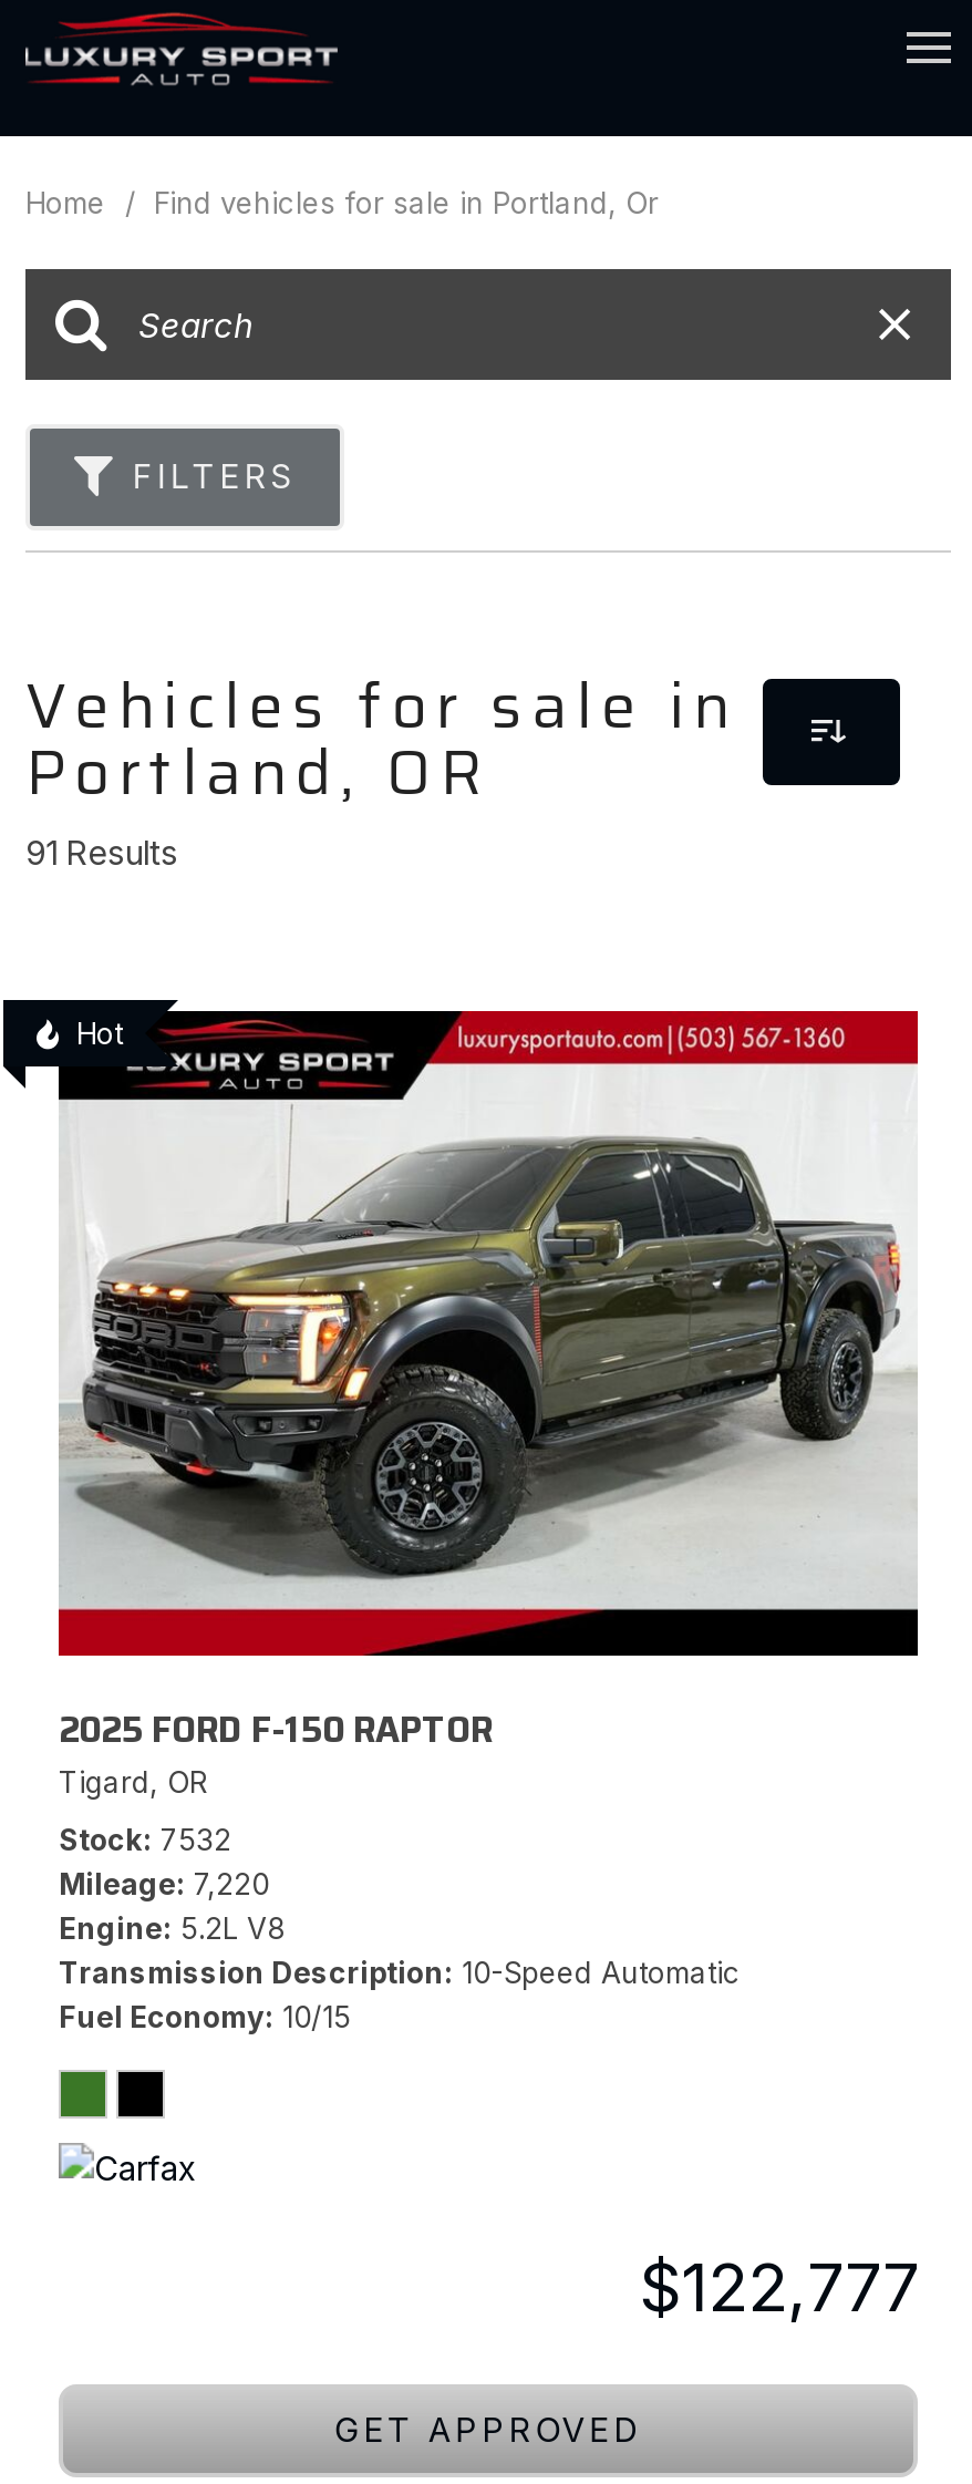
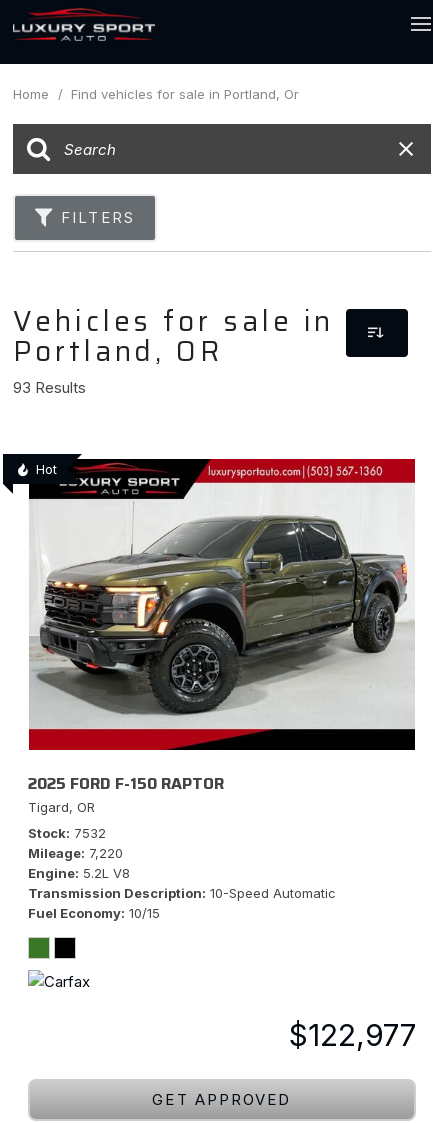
[25,832,178,874] 91 Results -> [13,378,86,397] 93 Results
[639,2247,918,2327] $122,777 -> [289,1017,416,1053] $122,977

